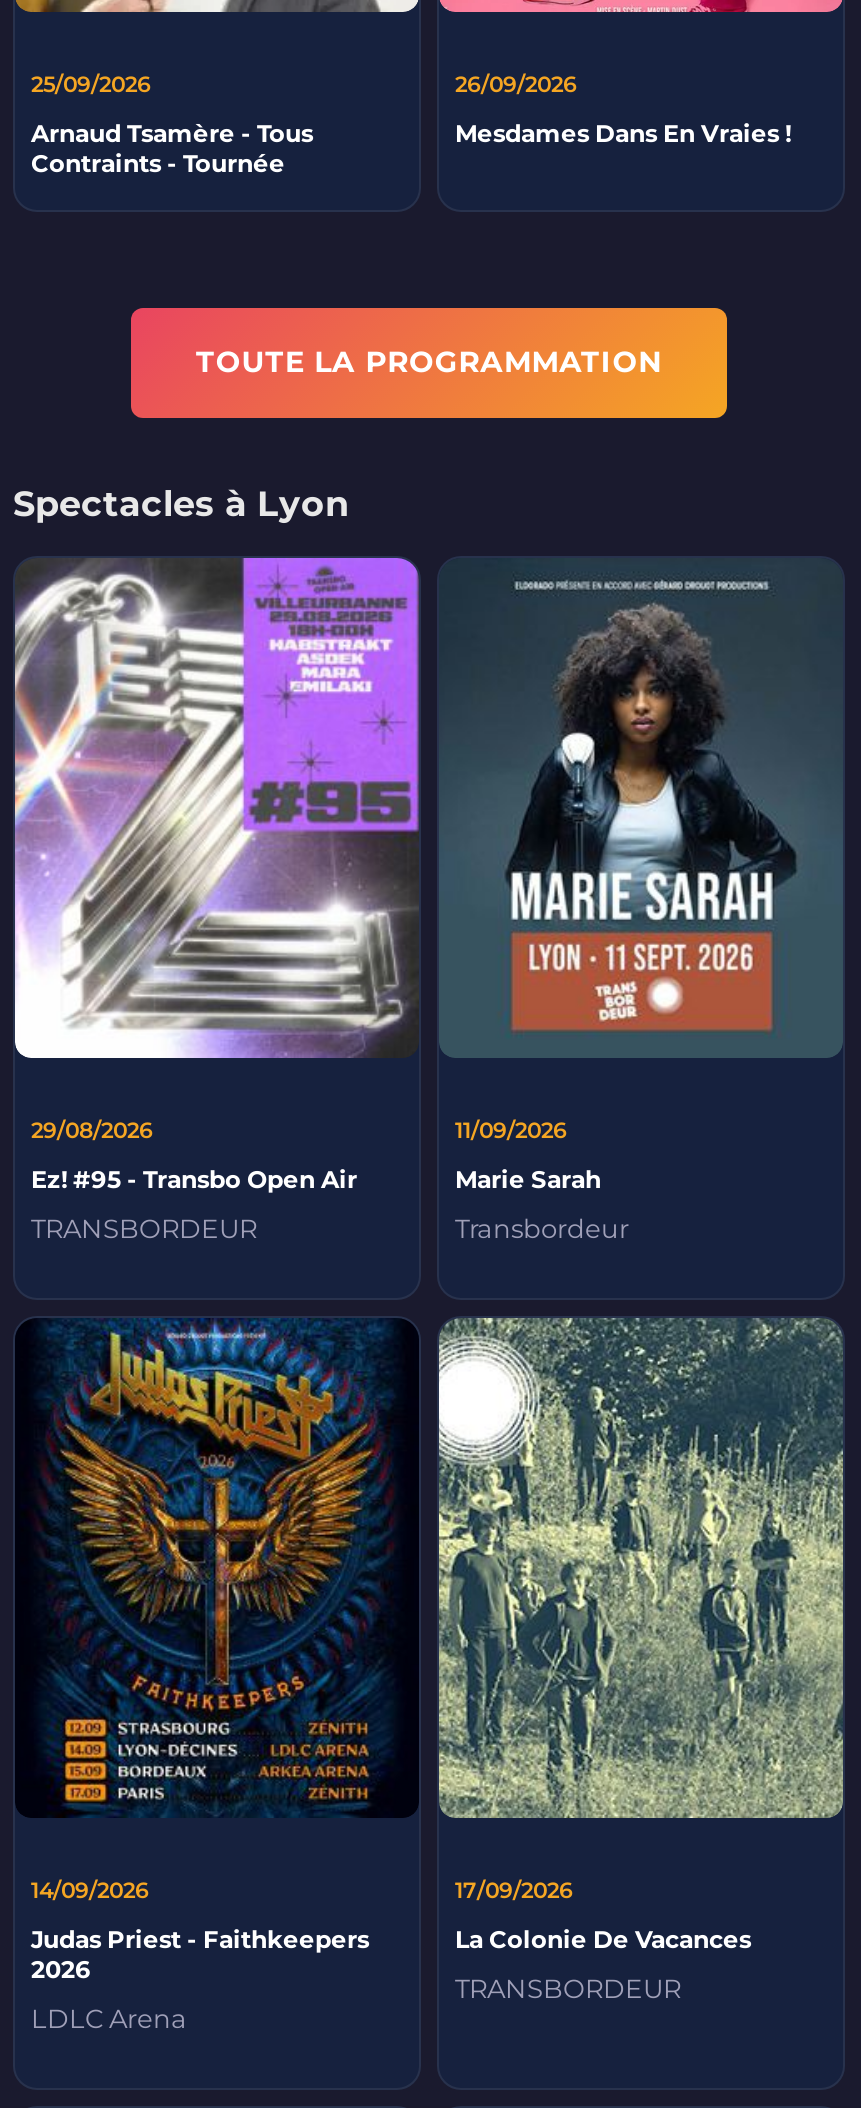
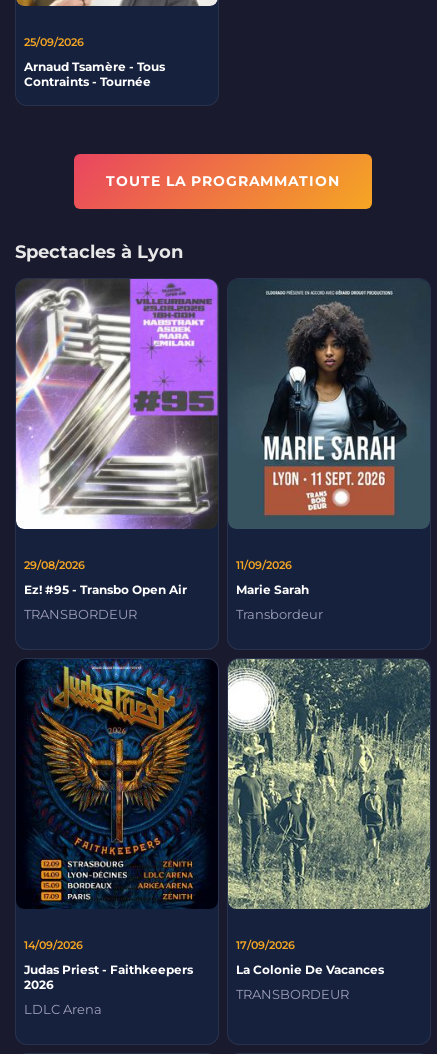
[455,70,791,148] 26/09/2026 | Mesdames Dans En Vraies ! -> none

